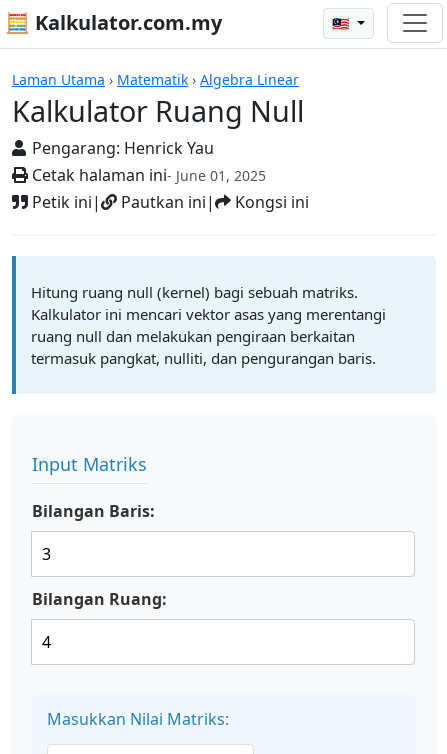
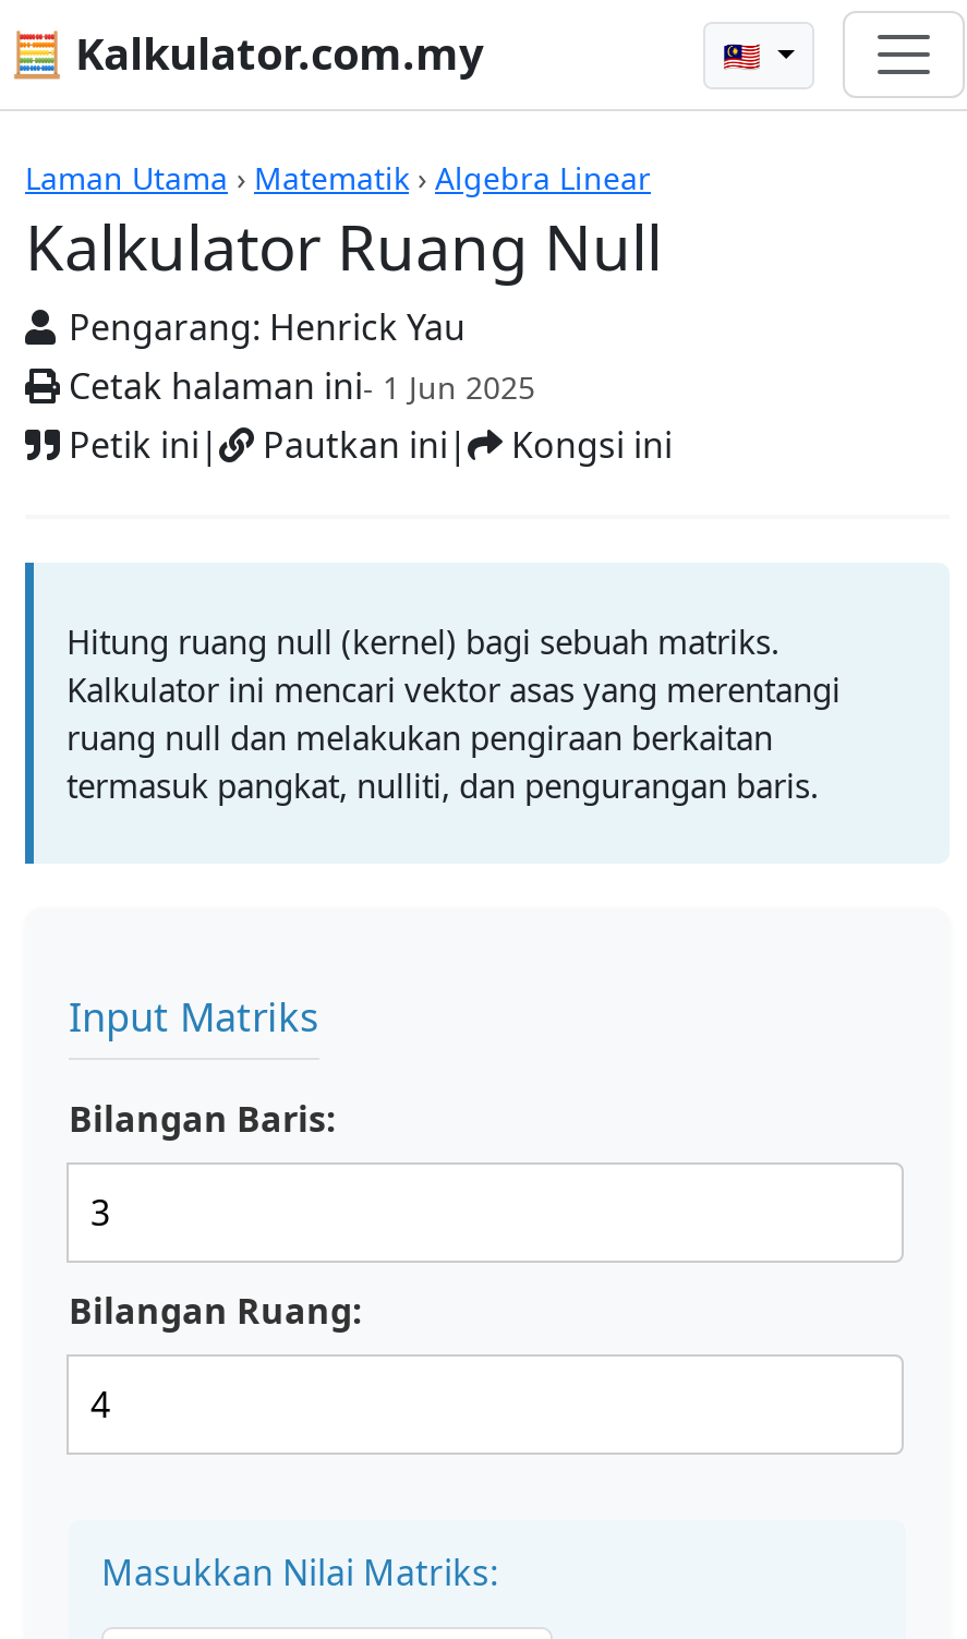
[28,164,266,186] Cetak halaman ini - June 01, 2025 -> [60,362,535,410] Cetak halaman ini - 1 Jun 2025

